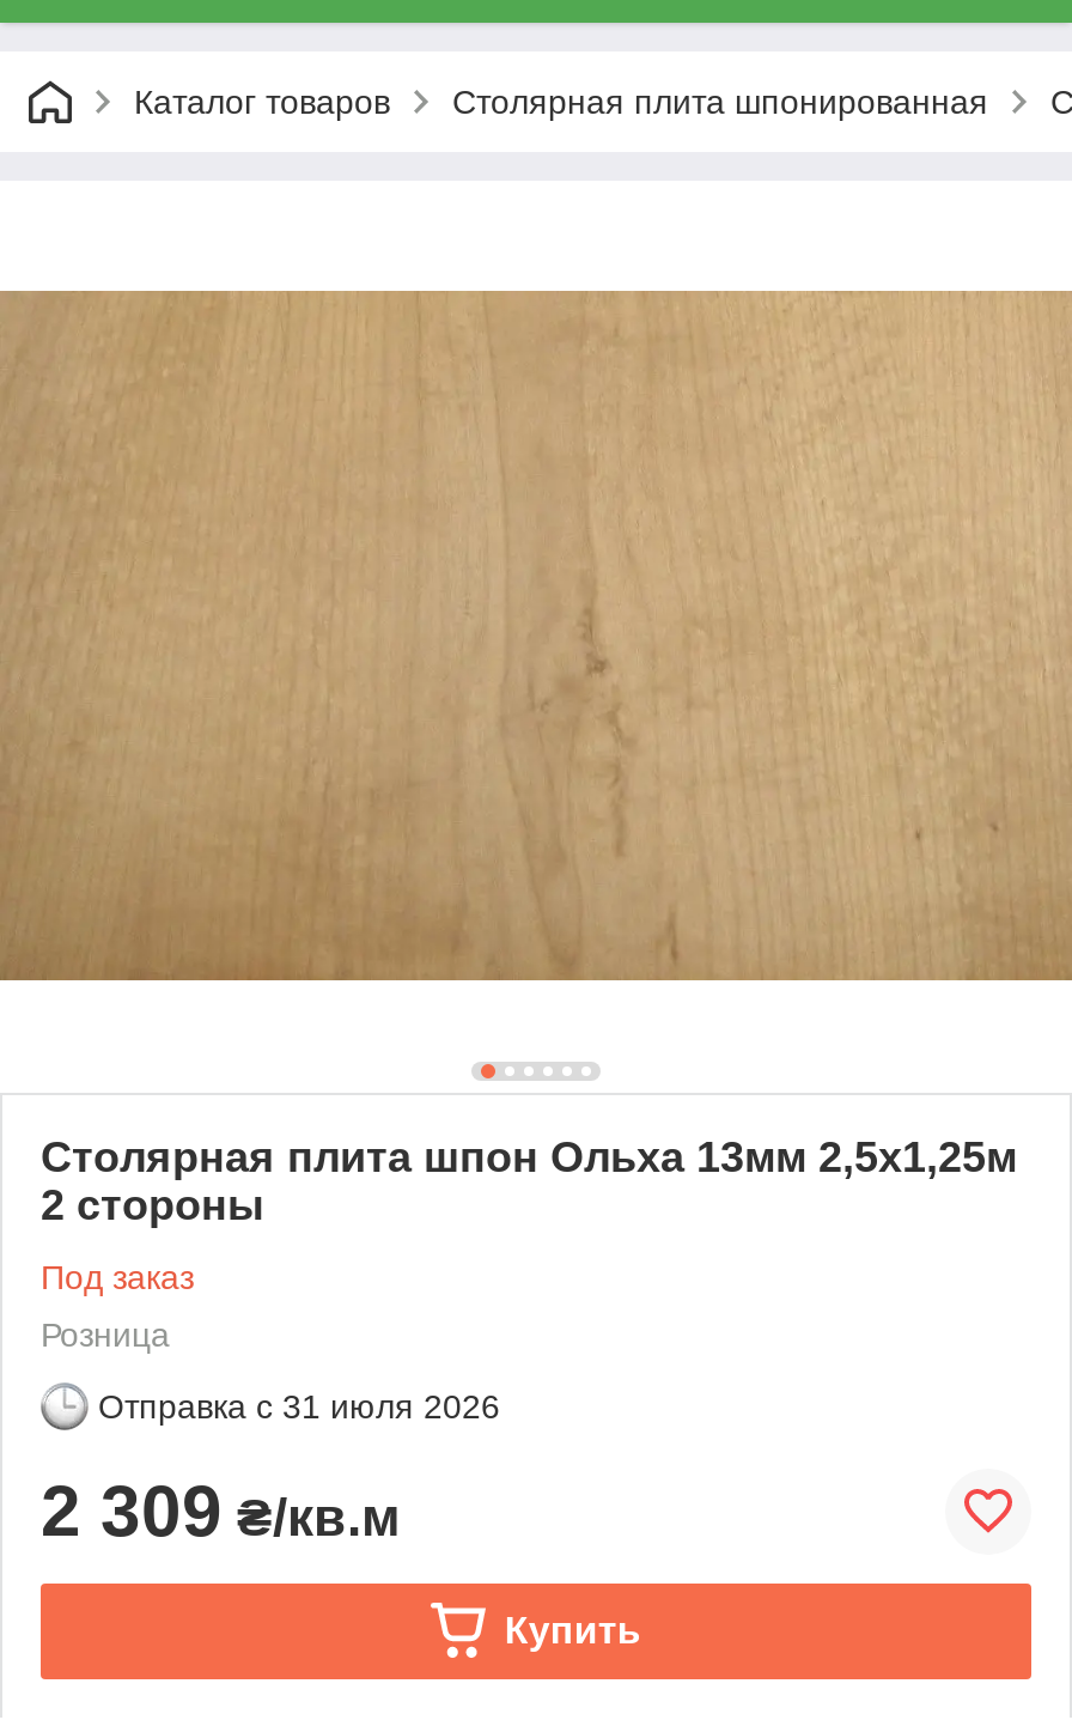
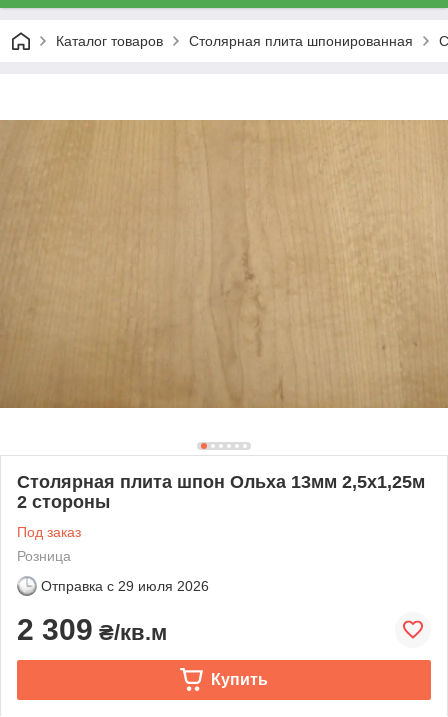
[98,1387,500,1425] Отправка с 31 июля 2026 -> [41,578,209,594] Отправка с 29 июля 2026

